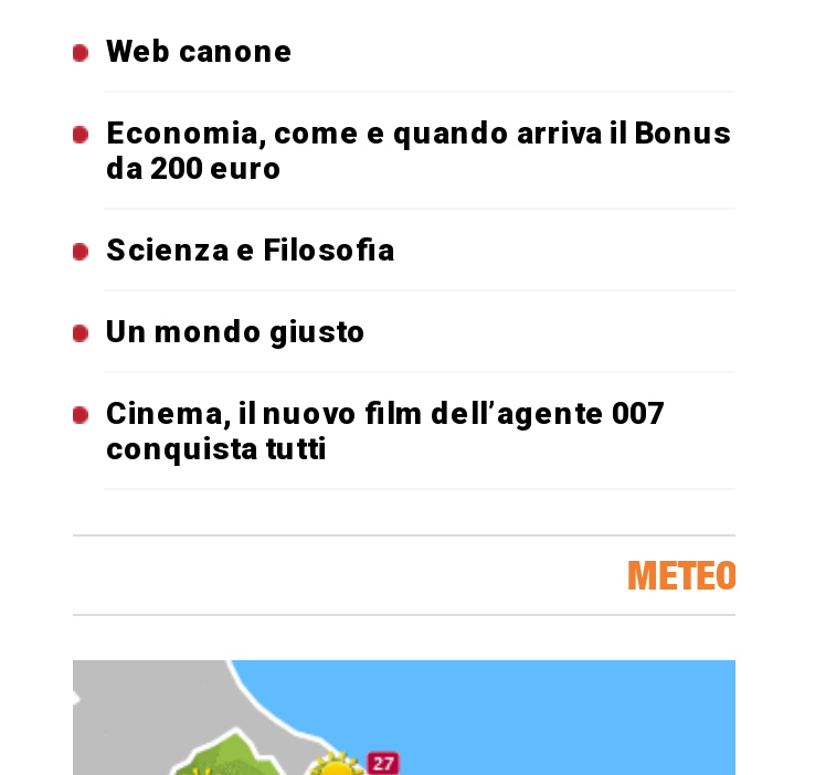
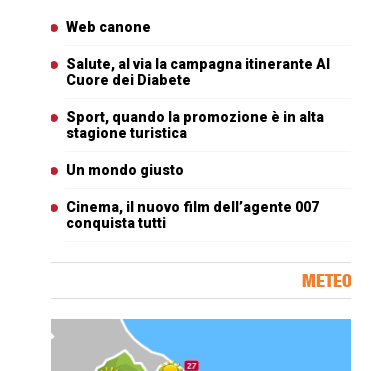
[106,115,731,186] Economia, come e quando arriva il Bonus | da 200 euro -> [66,56,330,88] Salute, al via la campagna itinerante Al | Cuore dei Diabete
[106,232,395,268] Scienza e Filosofia -> [66,109,324,141] Sport, quando la promozione è in alta | stagione turistica

